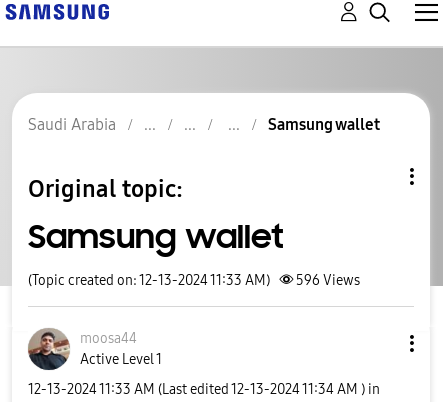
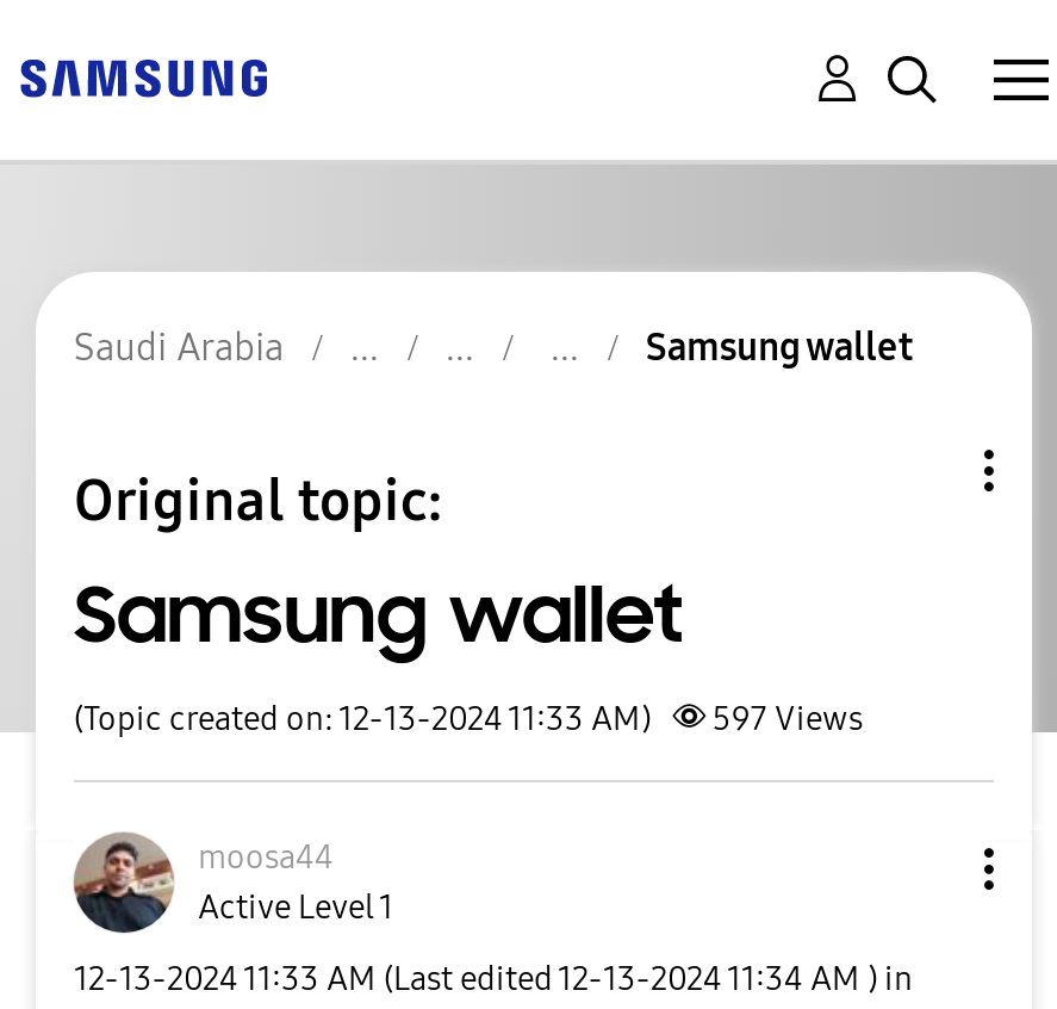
[28,272,360,289] (Topic created on: 12-13-2024 11:33 AM) 596 Views -> [74,699,863,739] (Topic created on: 12-13-2024 11:33 AM) 597 Views

